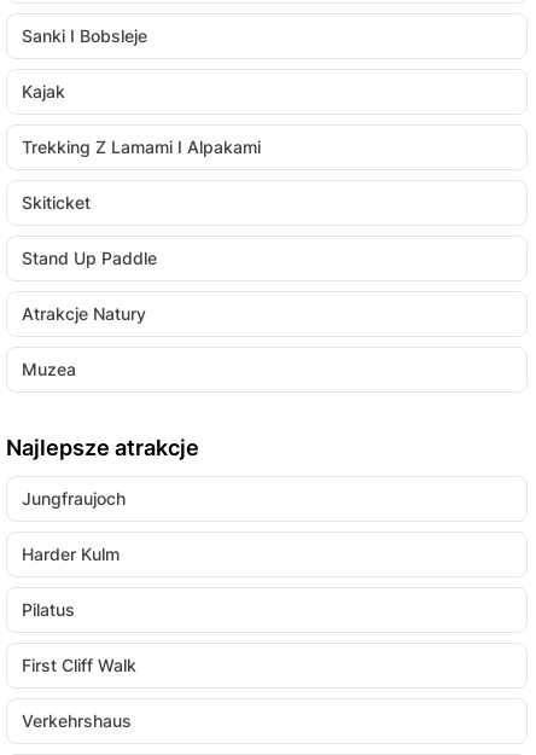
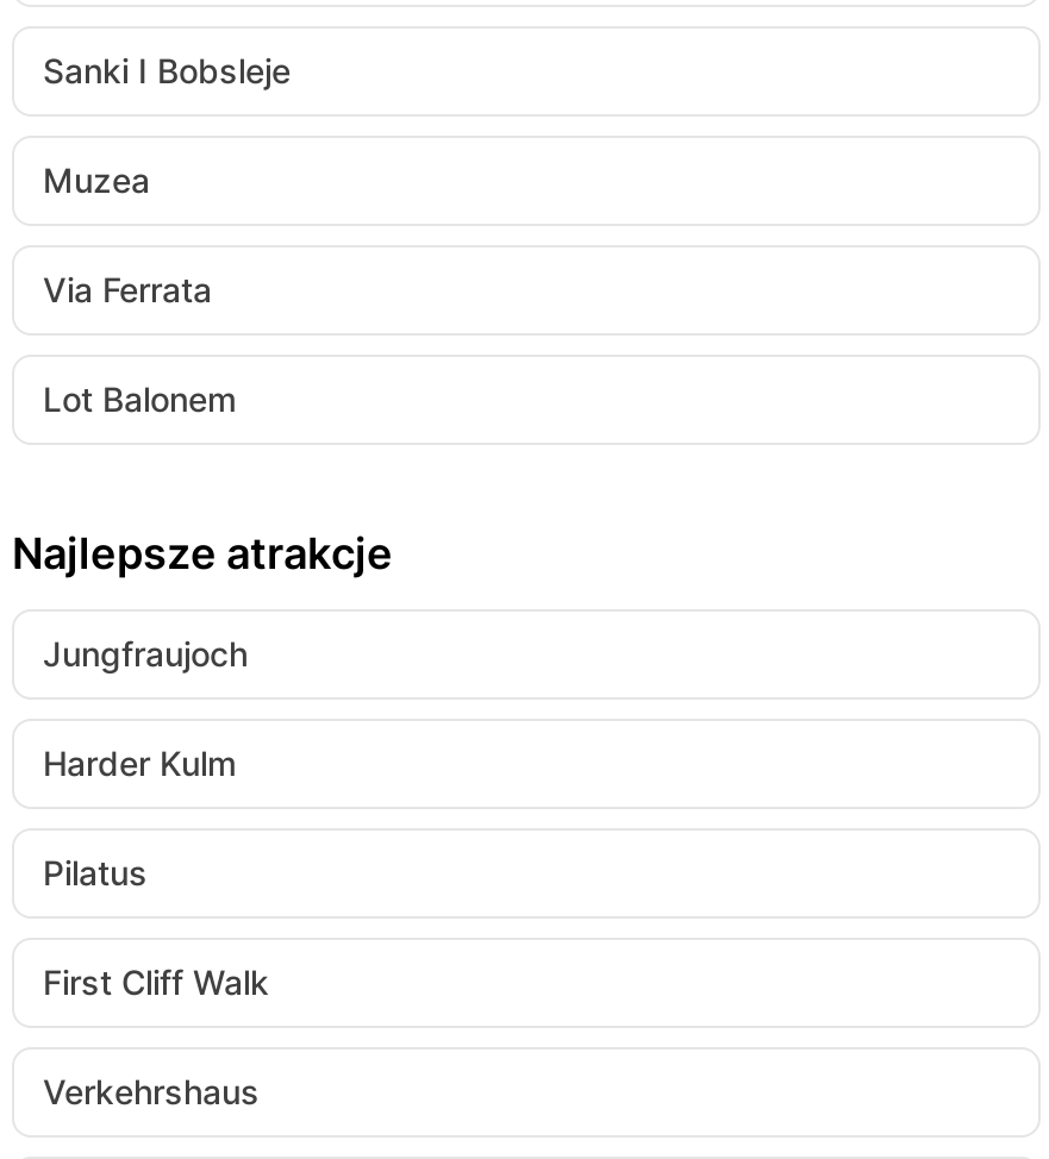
[22,81,261,324] Kajak | Trekking Z Lamami I Alpakami | Skiticket | Stand Up Paddle | Atrakcje Natury -> none
moved [22,359,76,379] -> [43,159,150,200]: Muzea
none -> [43,269,236,419] Via Ferrata | Lot Balonem

